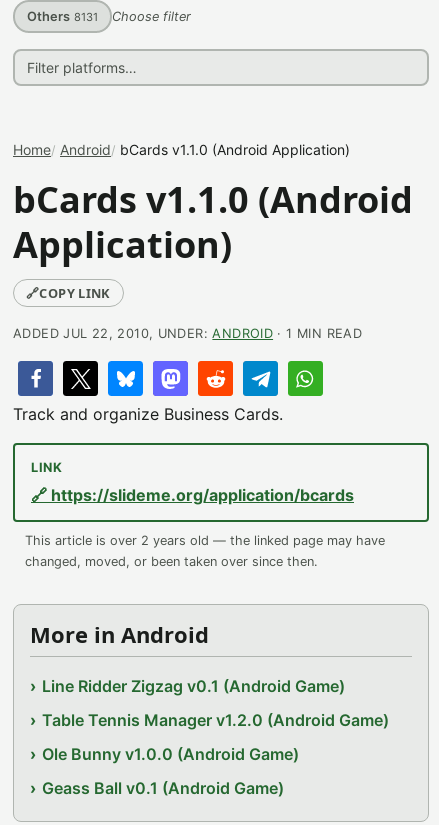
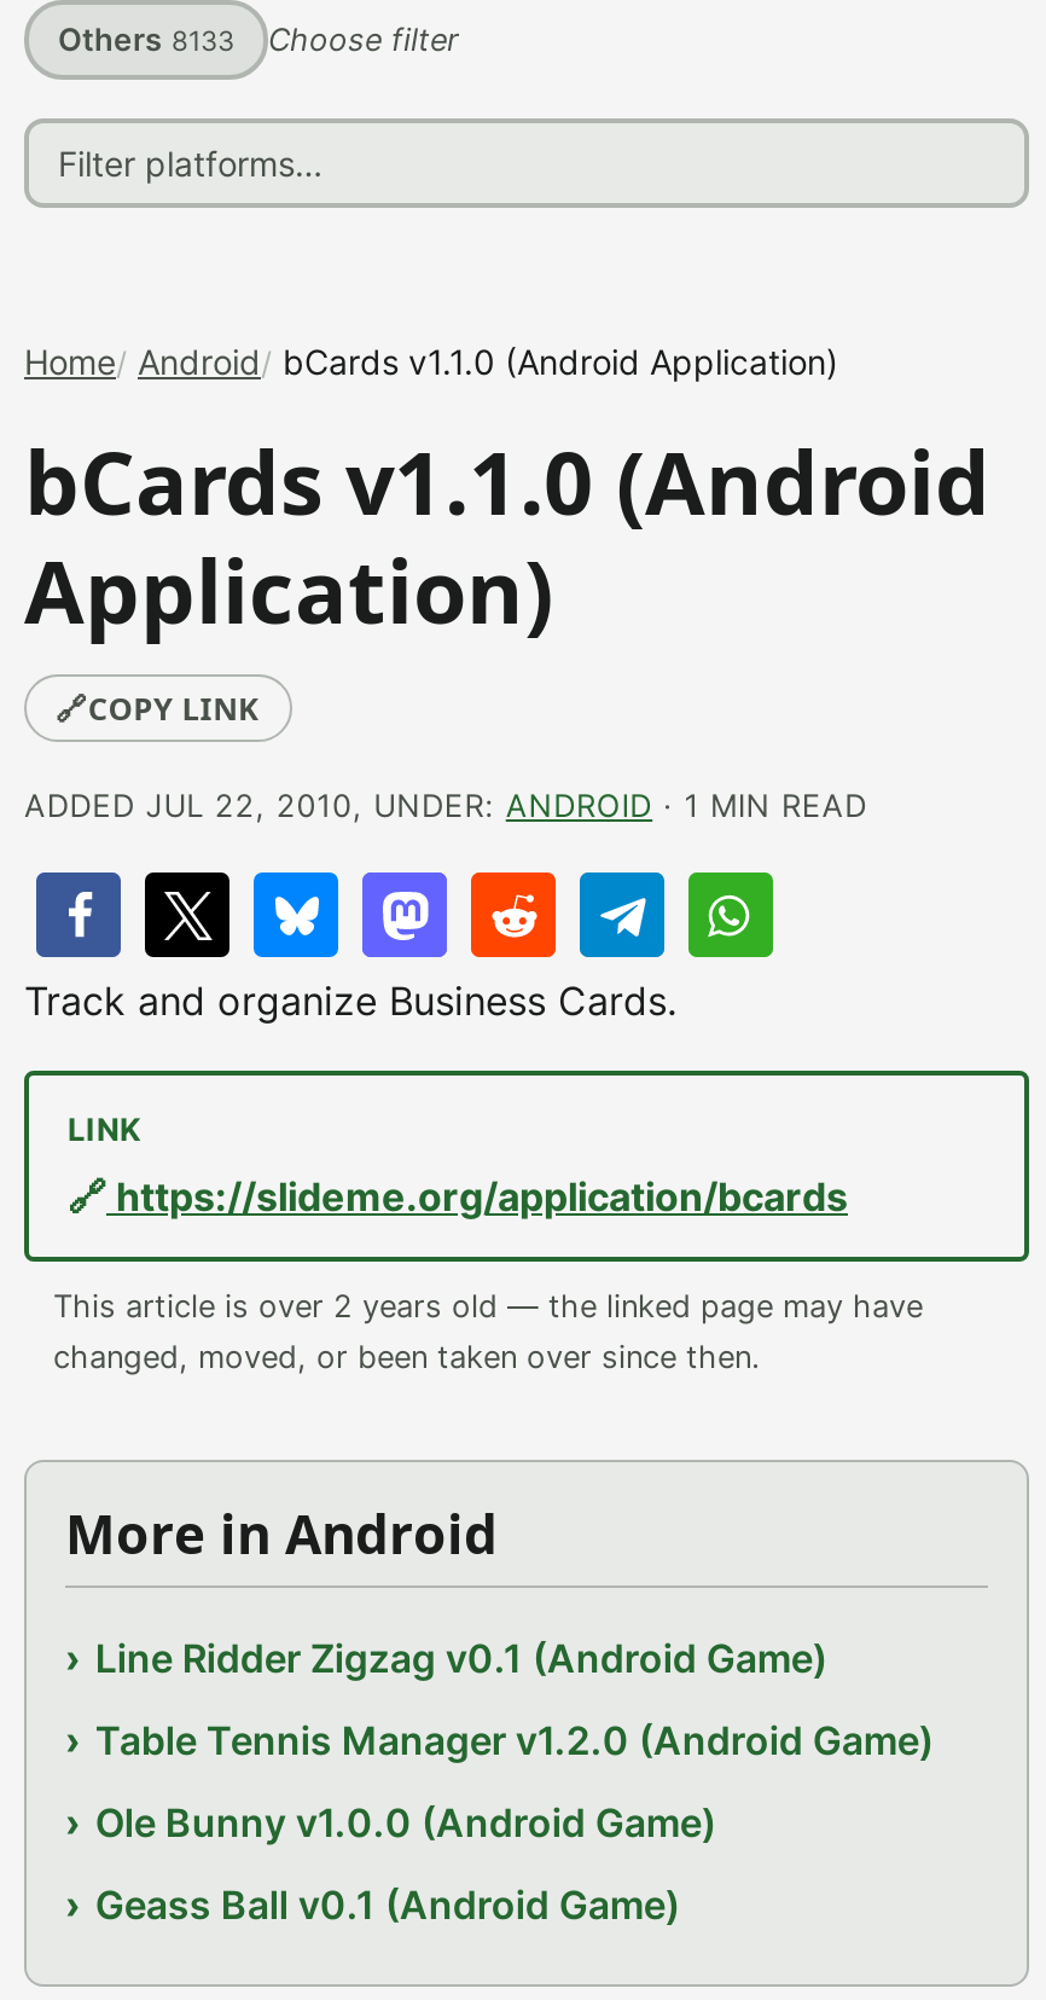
[27,9,191,24] Others 8131 Choose filter -> [58,22,459,58] Others 8133 Choose filter

